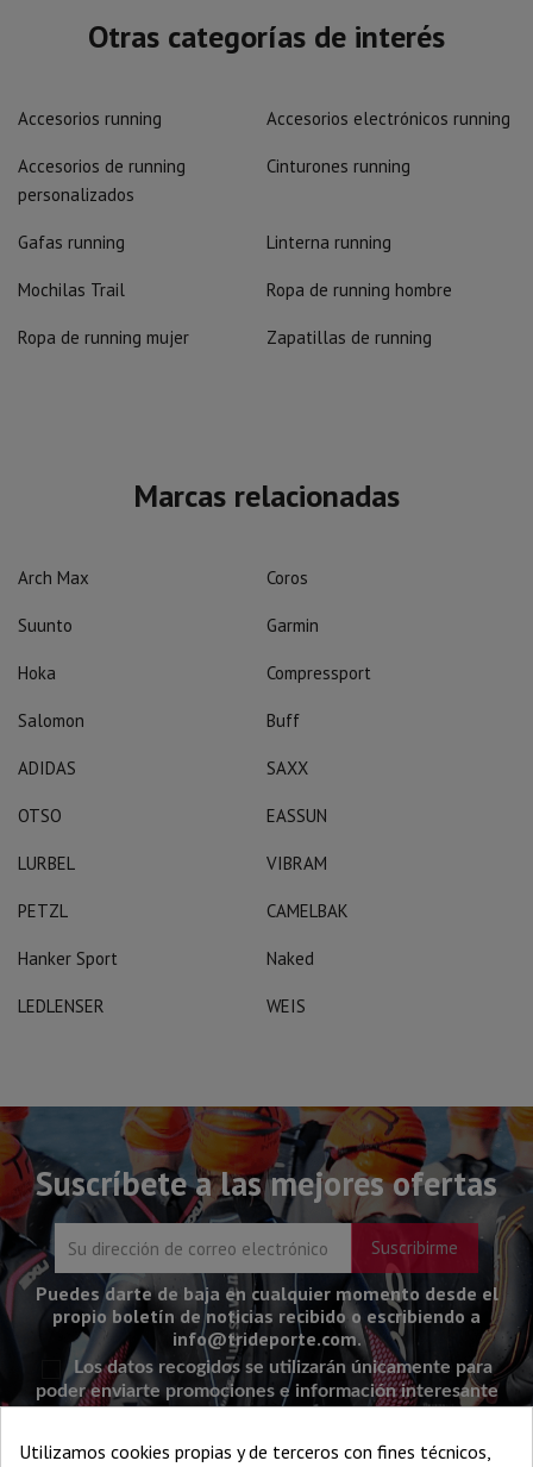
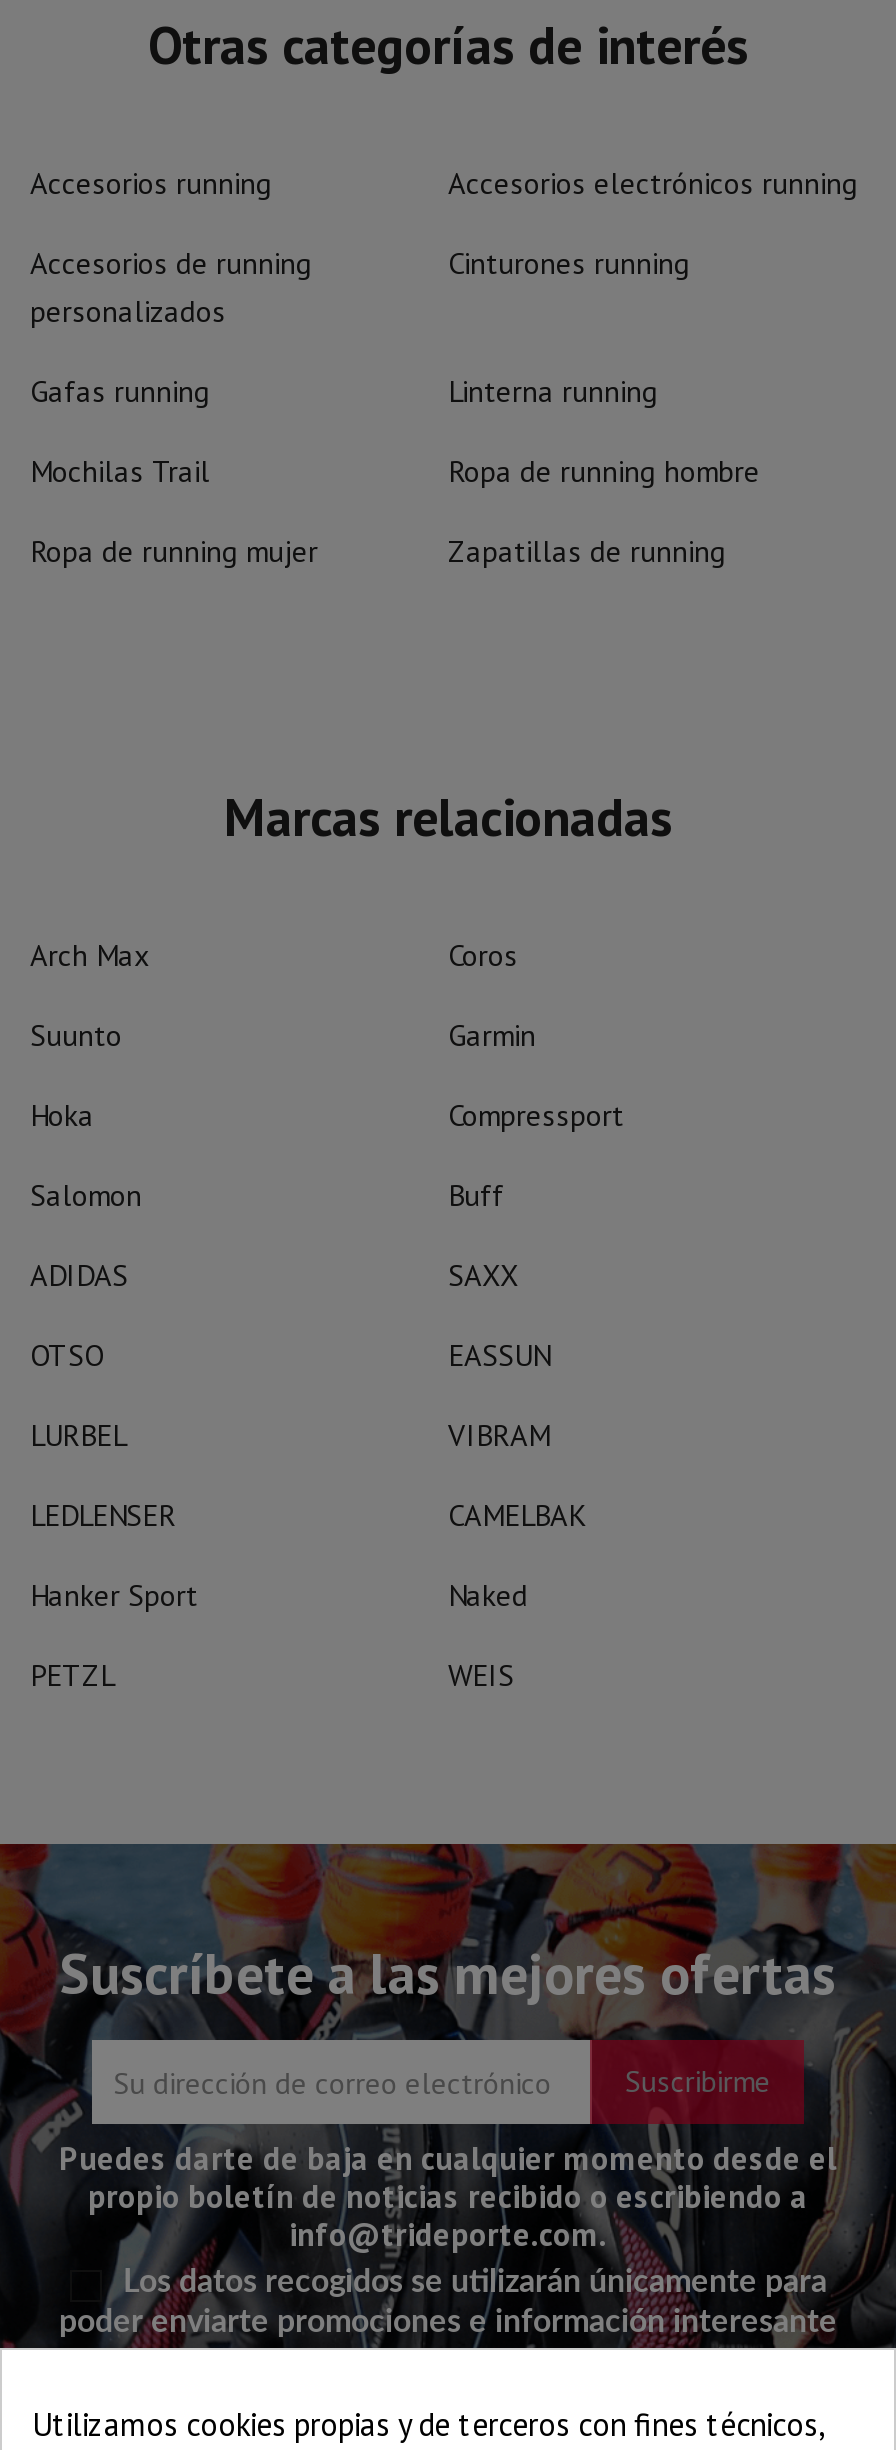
moved [18,899,68,922] -> [30,1656,114,1694]: PETZL
moved [18,995,105,1017] -> [30,1496,176,1534]: LEDLENSER

